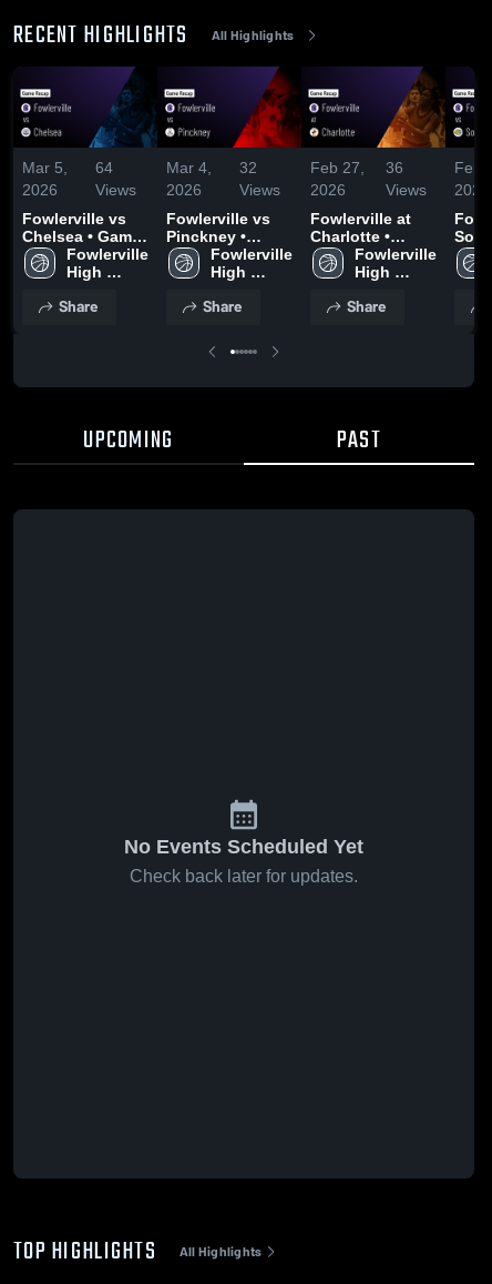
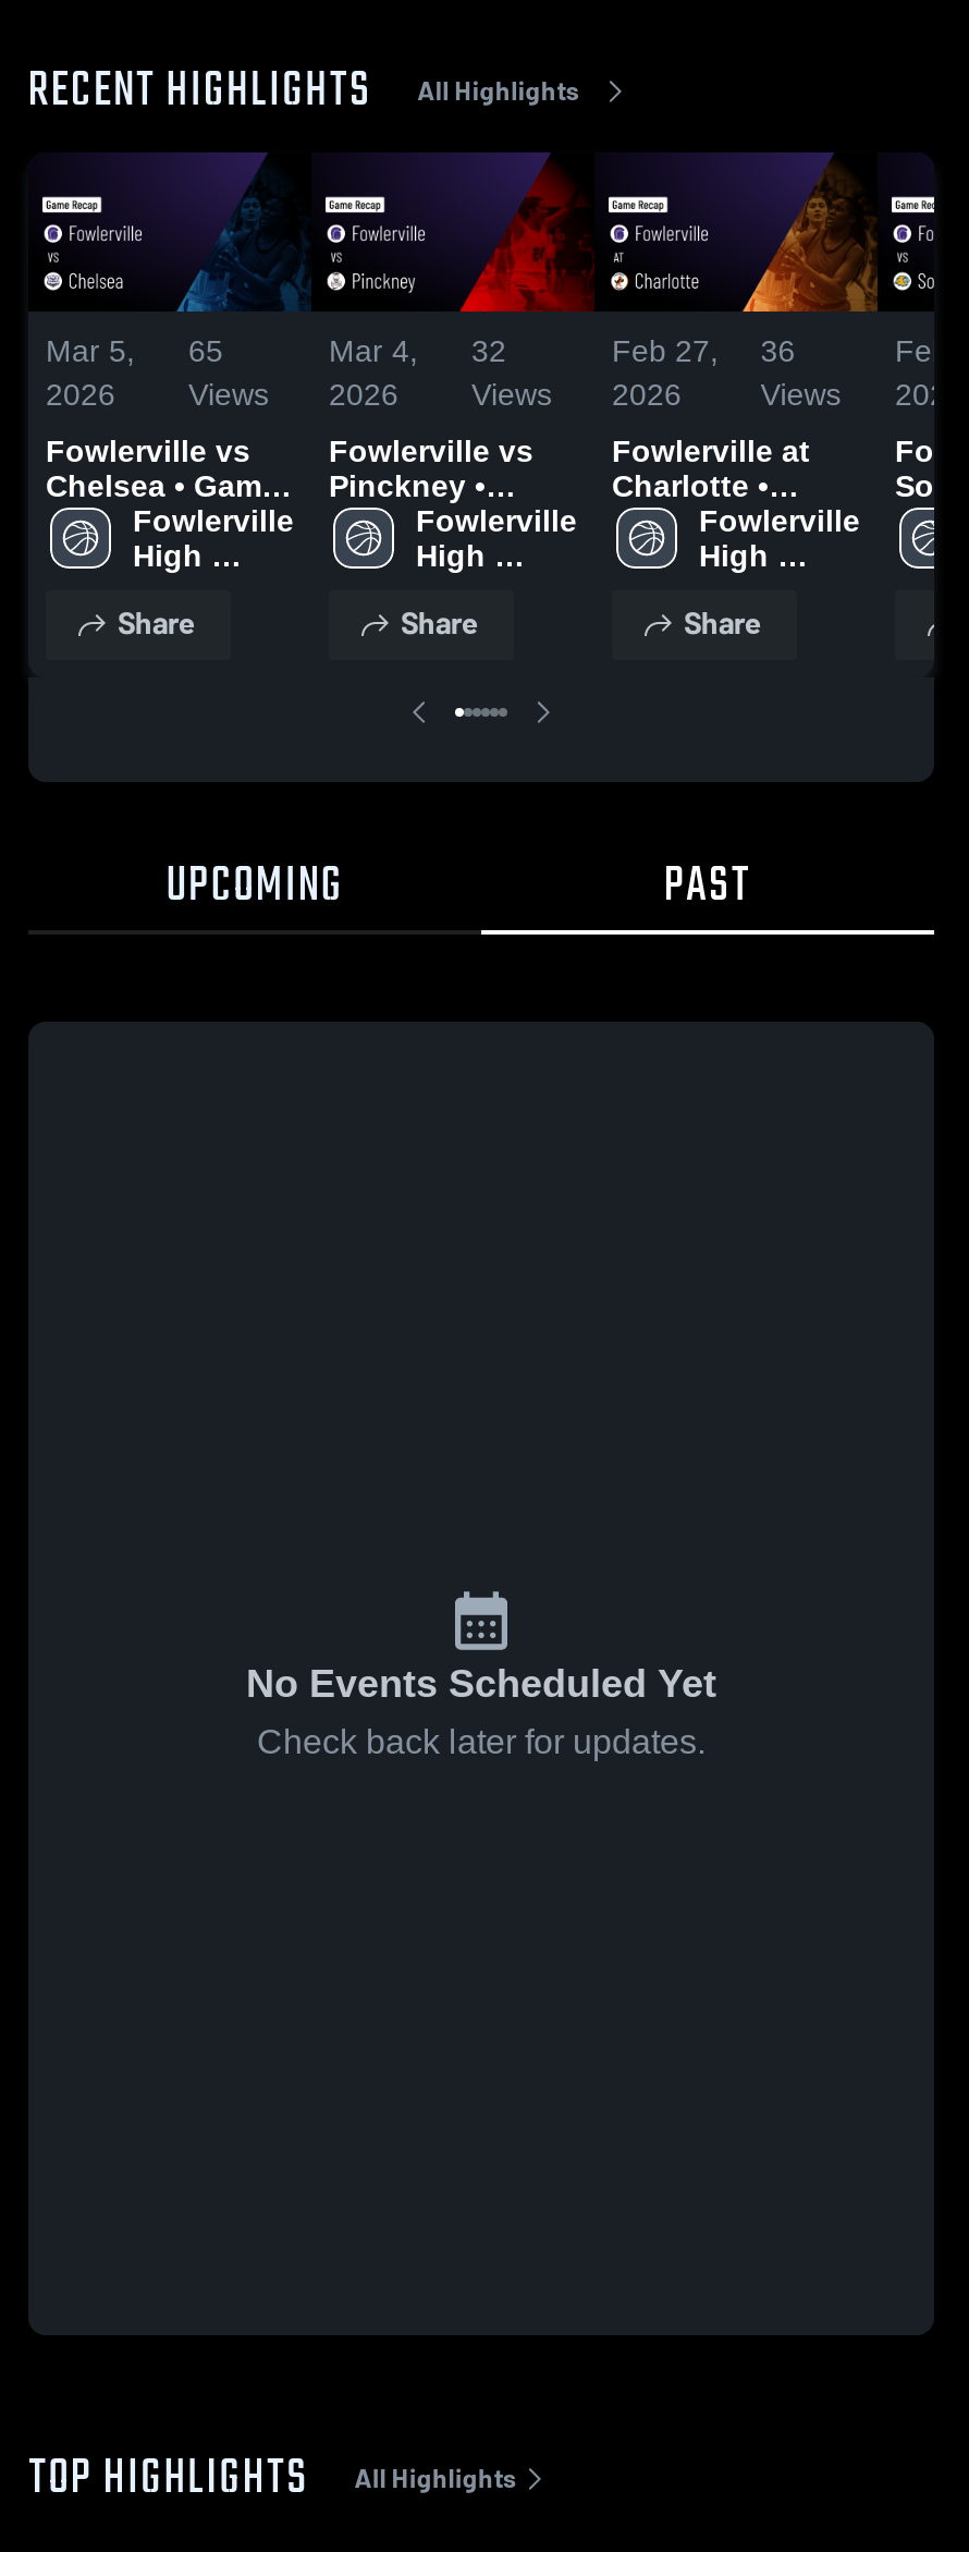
[22,159,112,177] Mar 5, 64 -> [46,334,223,368] Mar 5, 65

